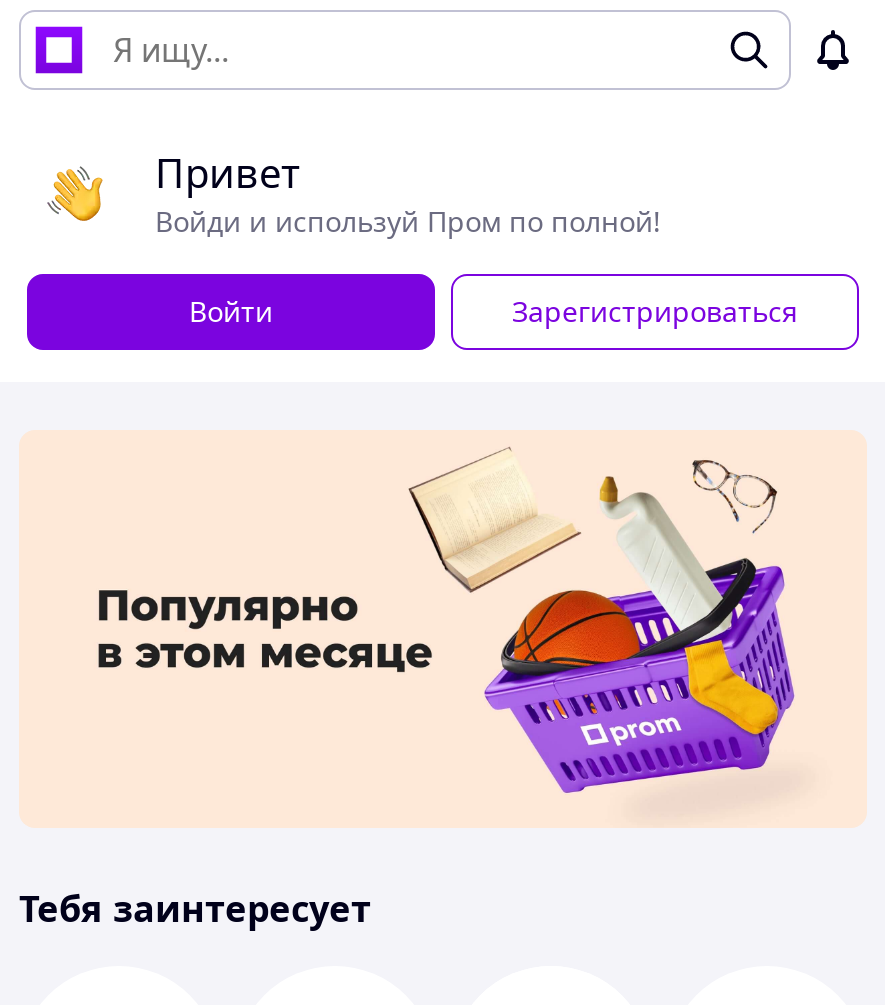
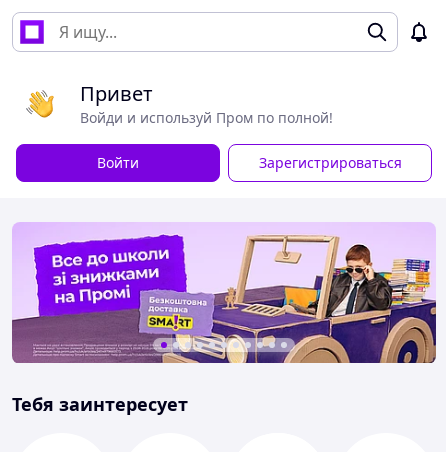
[21,432,865,828] [image] -> [11,222,437,364] [image]

